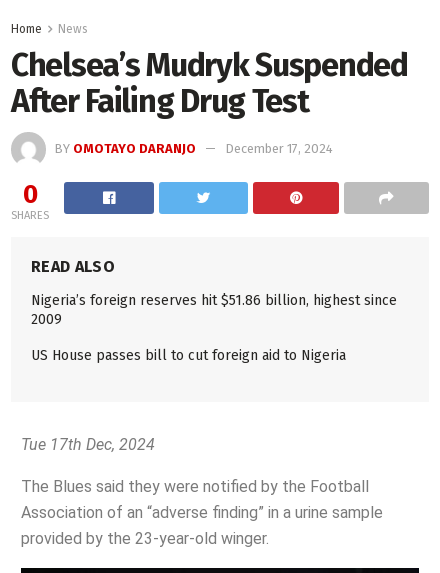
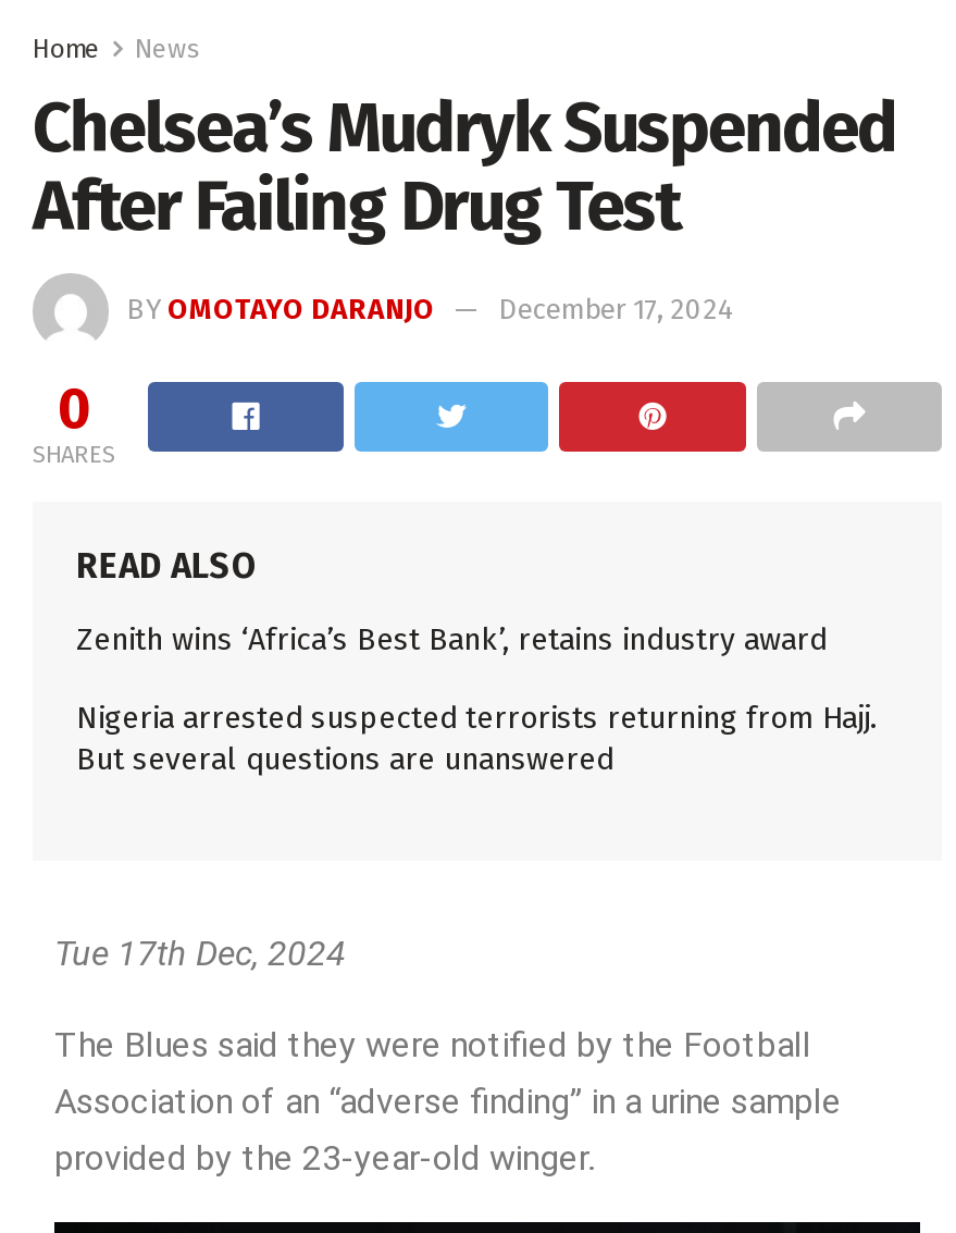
[31,292,397,328] Nigeria’s foreign reserves hit $51.86 billion, highest since | 2009 -> [76,621,827,658] Zenith wins ‘Africa’s Best Bank’, retains industry award
[31,347,346,364] US House passes bill to cut foreign aid to Nigeria -> [76,699,877,778] Nigeria arrested suspected terrorists returning from Hajj. | But several questions are unanswered

